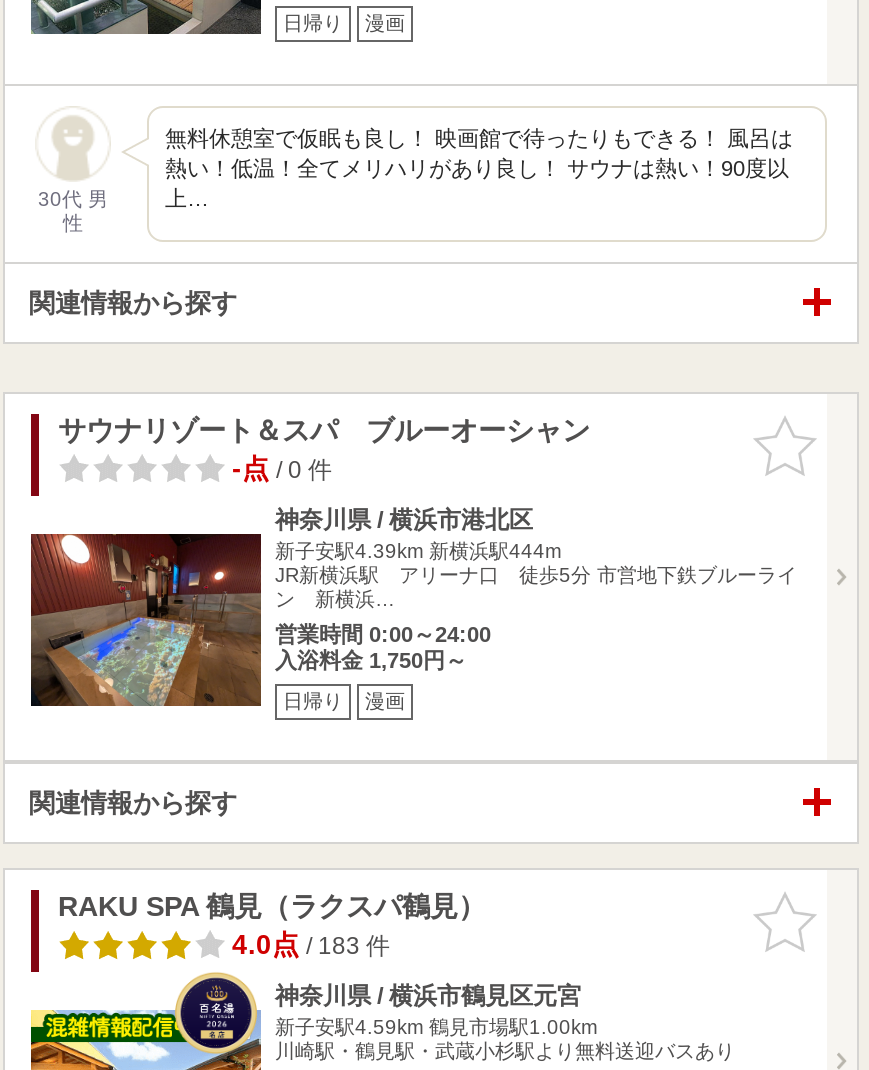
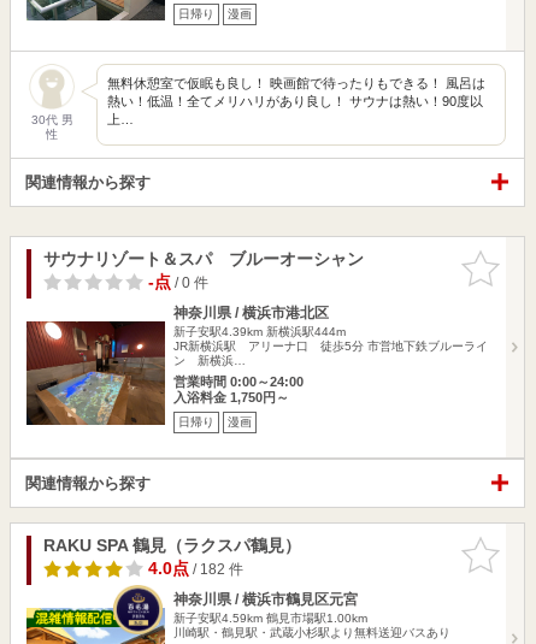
[232,929,390,959] 4.0点/ 183 件 -> [148,559,243,577] 4.0点/ 182 件

